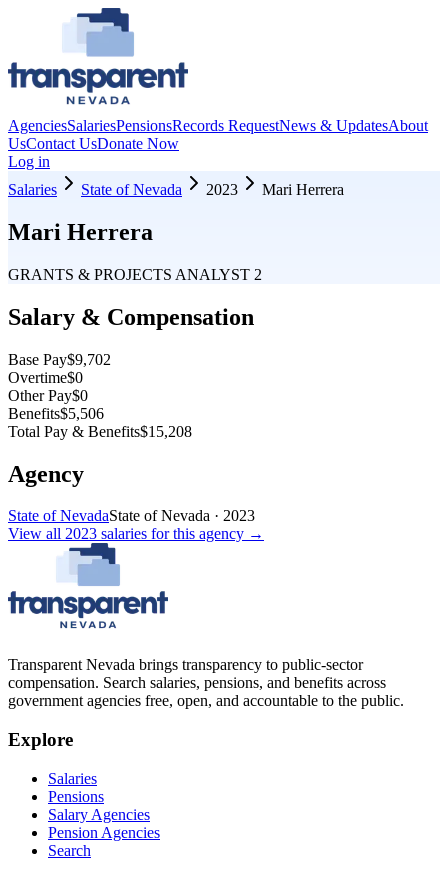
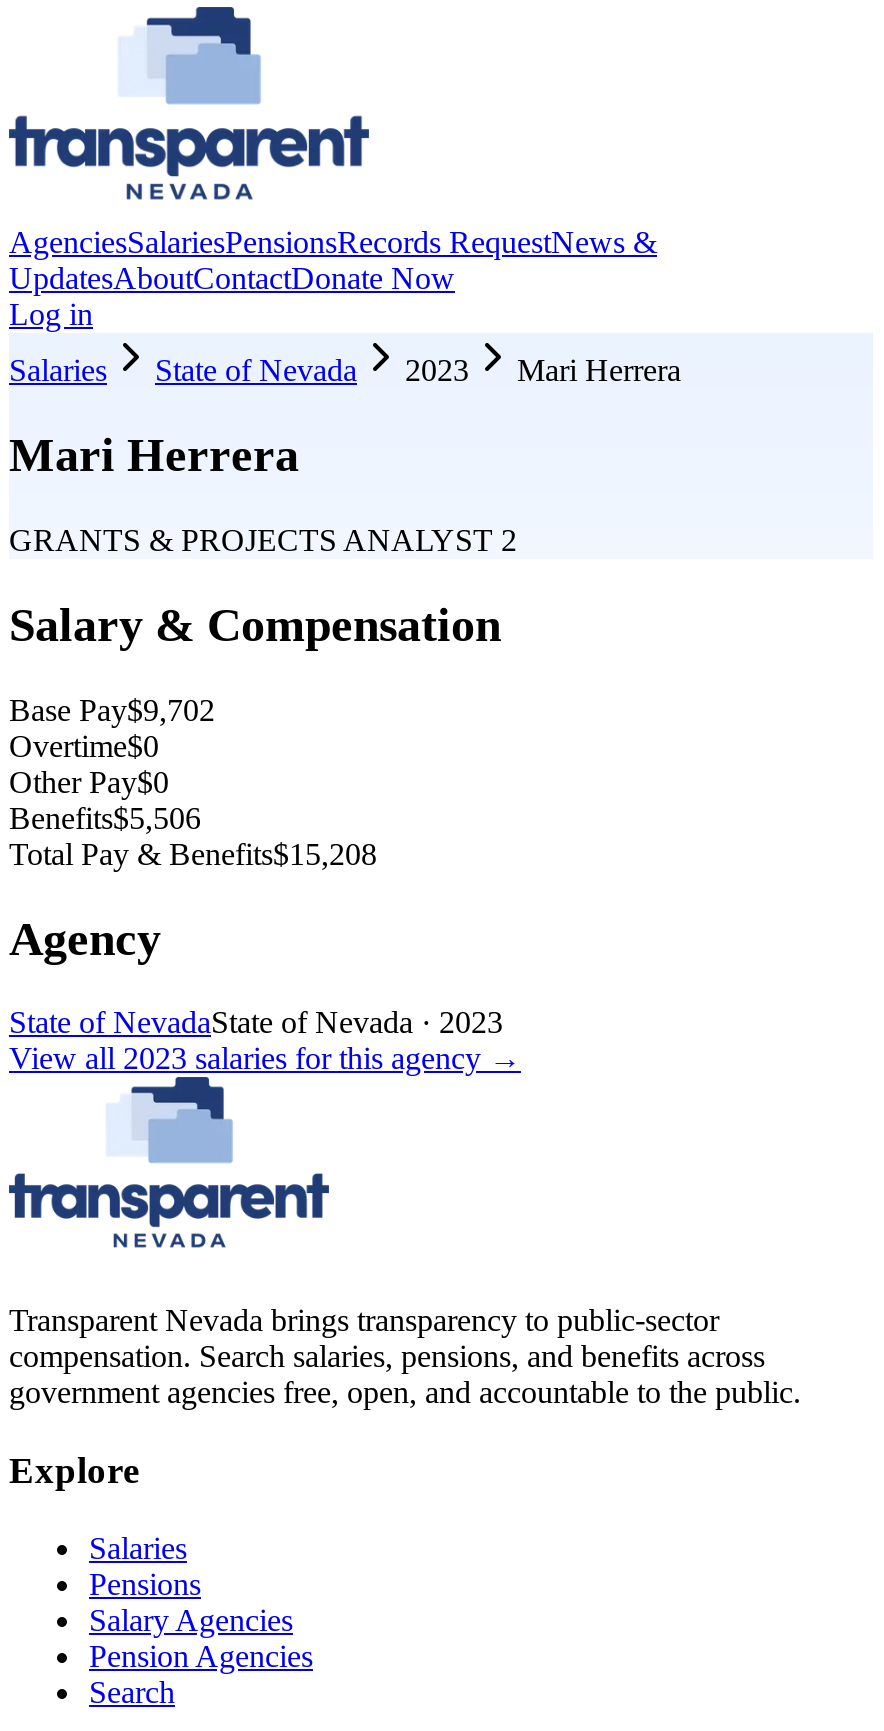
[8,117,428,152] AgenciesSalariesPensionsRecords RequestNews & UpdatesAbout | UsContact UsDonate Now -> [9,225,657,295] AgenciesSalariesPensionsRecords RequestNews & | UpdatesAboutContactDonate Now

